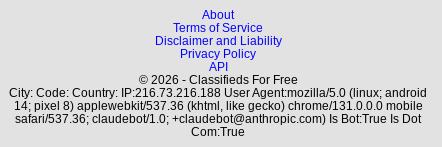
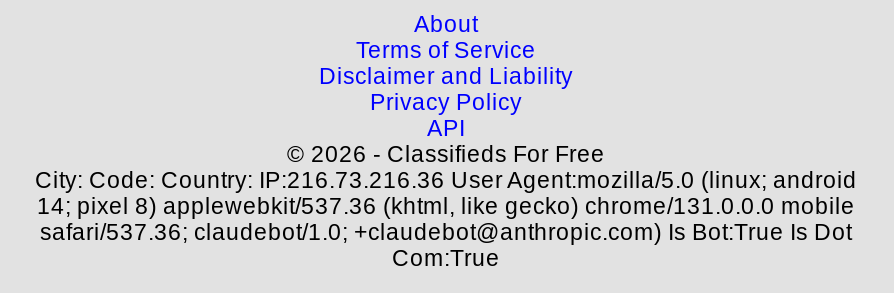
[9,86,427,99] City: Code: Country: IP:216.73.216.188 User Agent:mozilla/5.0 (linux; android -> [35,166,857,192] City: Code: Country: IP:216.73.216.36 User Agent:mozilla/5.0 (linux; android

